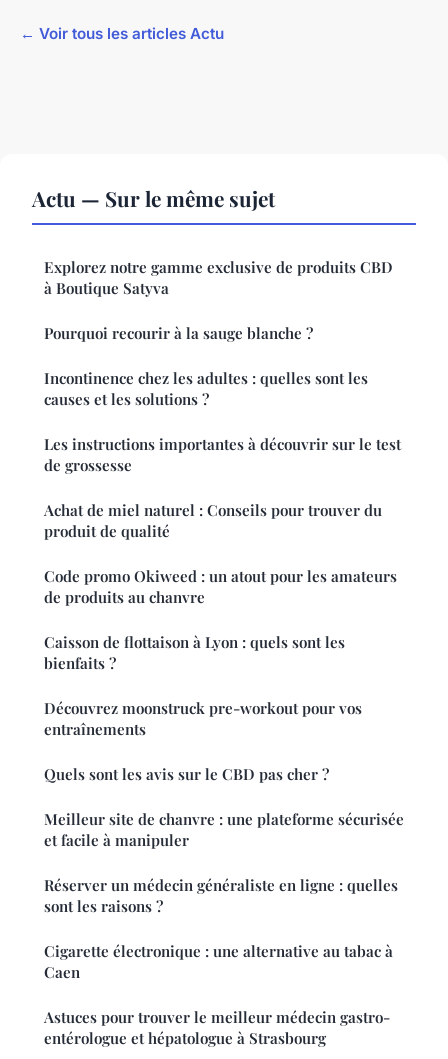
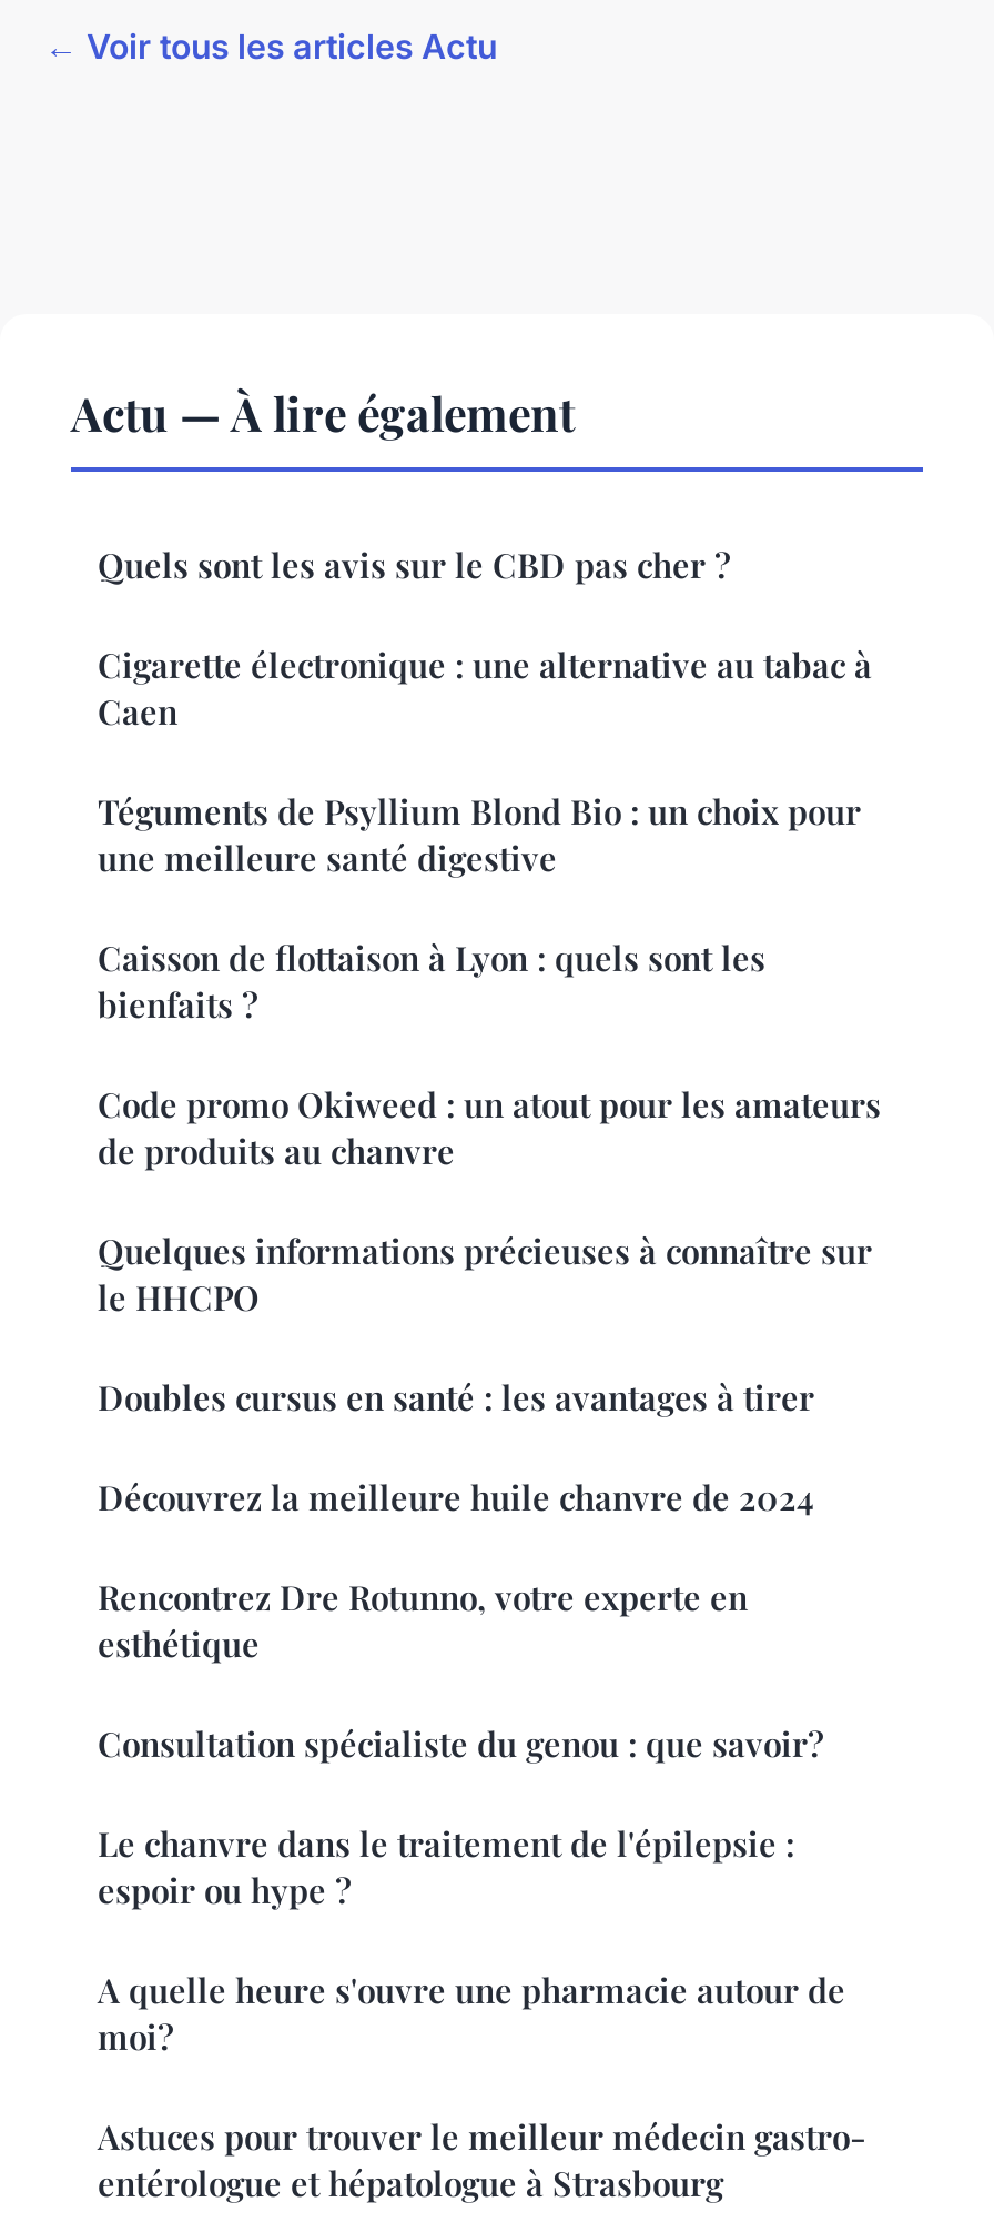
[32,184,401,541] Actu — Sur le même sujet | Explorez notre gamme exclusive de produits CBD | à Boutique Satyva | Pourquoi recourir à la sauge blanche ? | Incontinence chez les adultes : quelles sont les | causes et les solutions ? | Les instructions importantes à découvrir sur le test | de grossesse | Achat de miel naturel : Conseils pour trouver du | produit de qualité -> [71,380,861,879] Actu — À lire également | Téguments de Psyllium Blond Bio : un choix pour | une meilleure santé digestive
moved [44,566,397,607] -> [98,1081,881,1172]: Code promo Okiweed : un atout pour les amateurs | de produits au chanvre
moved [44,632,345,673] -> [98,935,765,1026]: Caisson de flottaison à Lyon : quels sont les | bienfaits ?
[44,698,404,916] Découvrez moonstruck pre-workout pour vos | entraînements | Meilleur site de chanvre : une plateforme sécurisée | et facile à manipuler | Réserver un médecin généraliste en ligne : quelles | sont les raisons ? -> [98,1228,872,2058] Quelques informations précieuses à connaître sur | le HHCPO | Doubles cursus en santé : les avantages à tirer | Découvrez la meilleure huile chanvre de 2024 | Rencontrez Dre Rotunno, votre experte en | esthétique | Consultation spécialiste du genou : que savoir? | Le chanvre dans le traitement de l'épilepsie : | espoir ou hype ? | A quelle heure s'ouvre une pharmacie autour de | moi?
moved [44,764,329,784] -> [98,542,730,586]: Quels sont les avis sur le CBD pas cher ?
moved [44,941,393,982] -> [98,642,872,733]: Cigarette électronique : une alternative au tabac à | Caen

